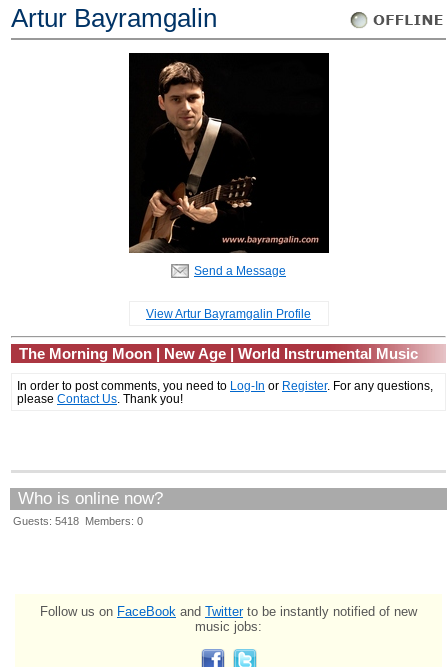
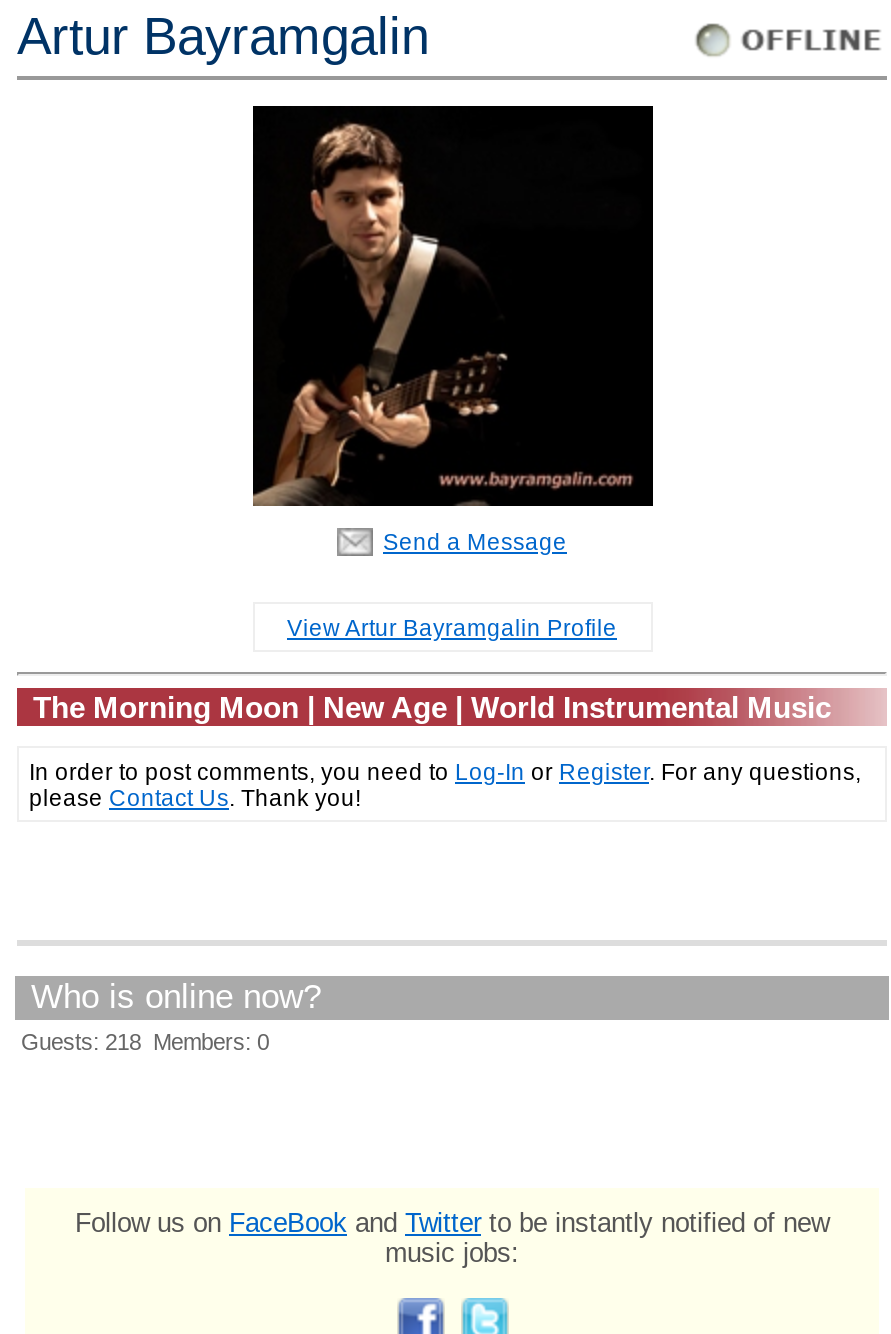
[13,515,143,527] Guests: 5418 Members: 0 -> [21,1030,269,1054] Guests: 218 Members: 0

